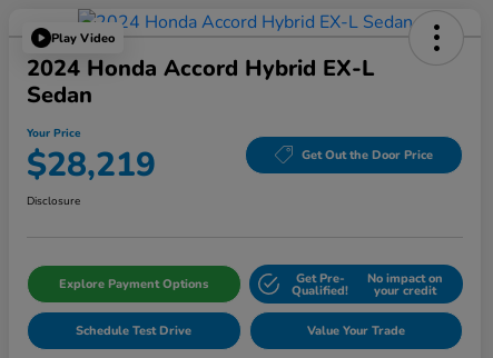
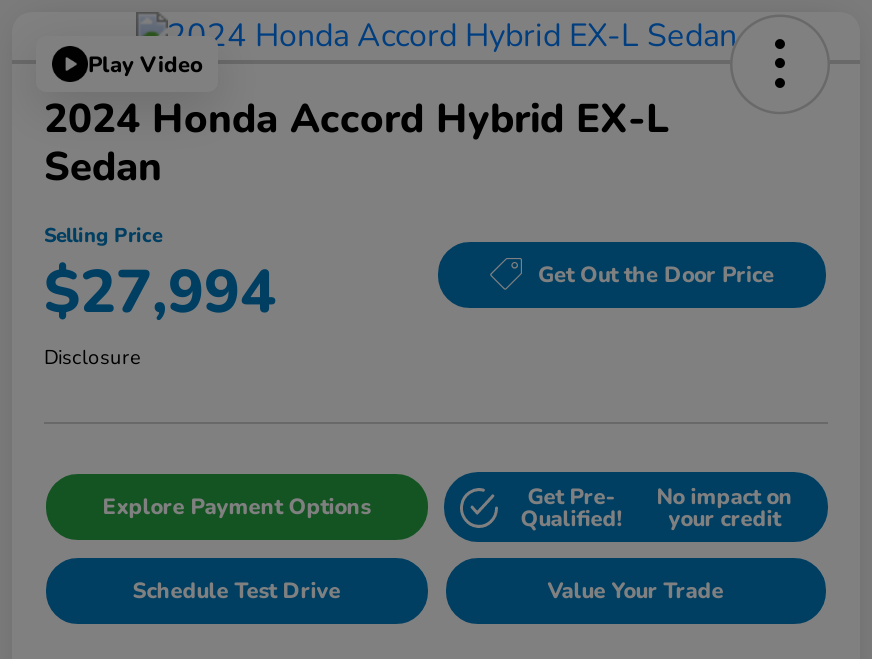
[27,126,80,141] Your Price -> [44,222,162,250] Selling Price
[27,143,156,188] $28,219 -> [44,252,276,334] $27,994

